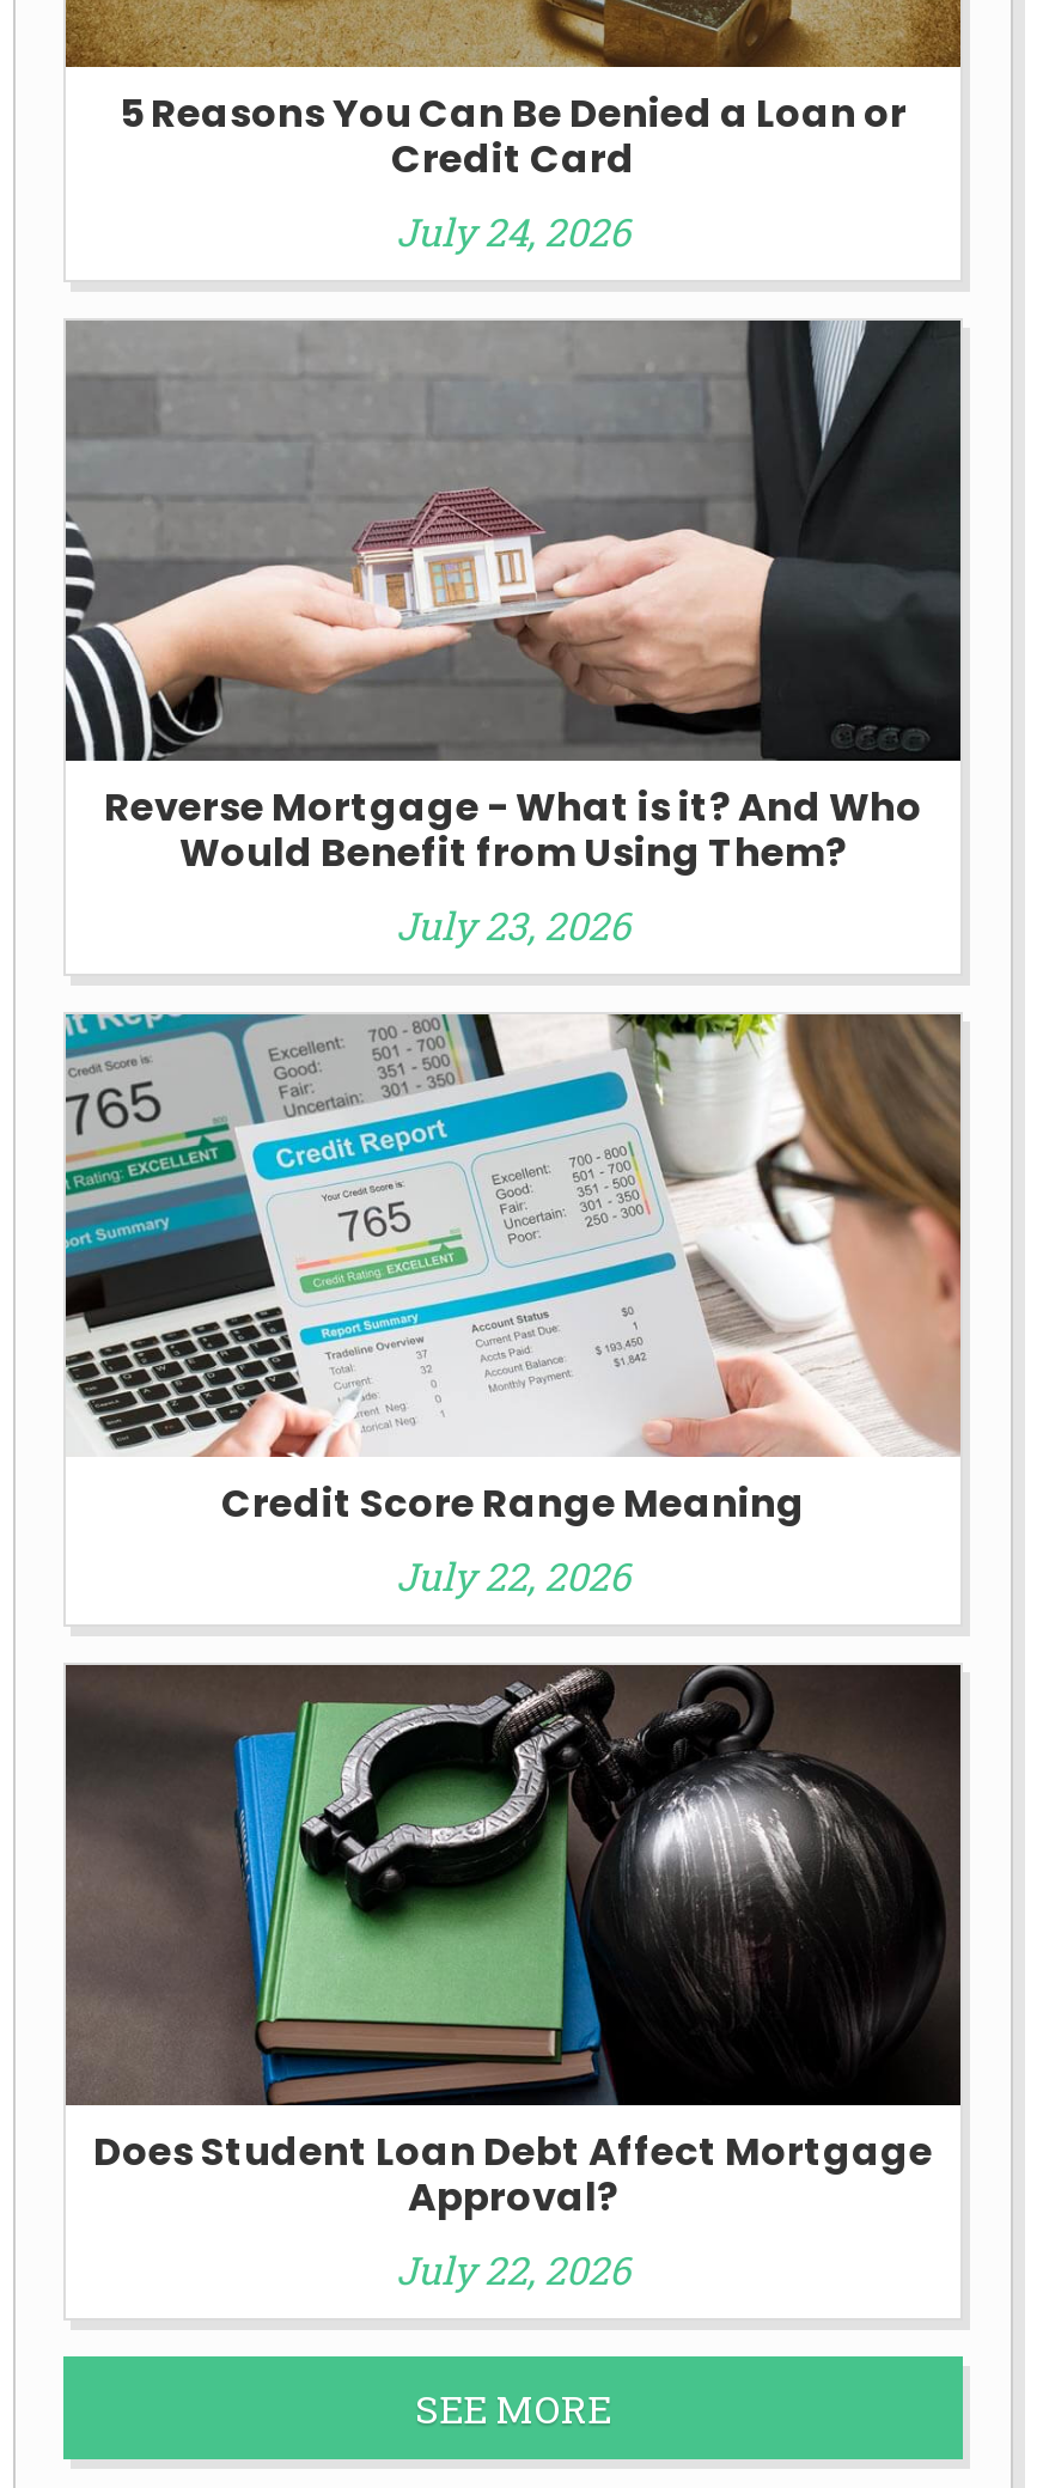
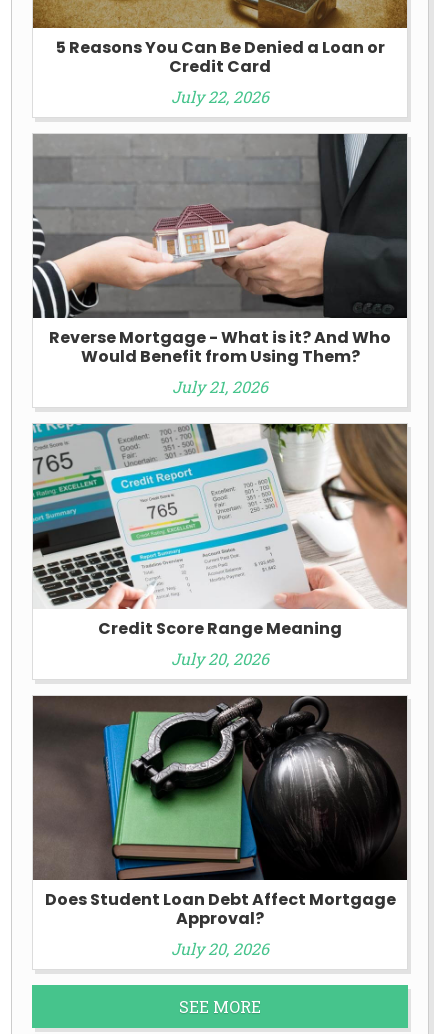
[396,206,630,256] July 24, 2026 -> [171,86,269,107] July 22, 2026
[396,900,630,950] July 23, 2026 -> [172,376,268,397] July 21, 2026
[396,1549,630,1599] July 22, 2026 -> [171,648,269,669] July 20, 2026
[396,2244,630,2294] July 22, 2026 -> [171,938,269,959] July 20, 2026

